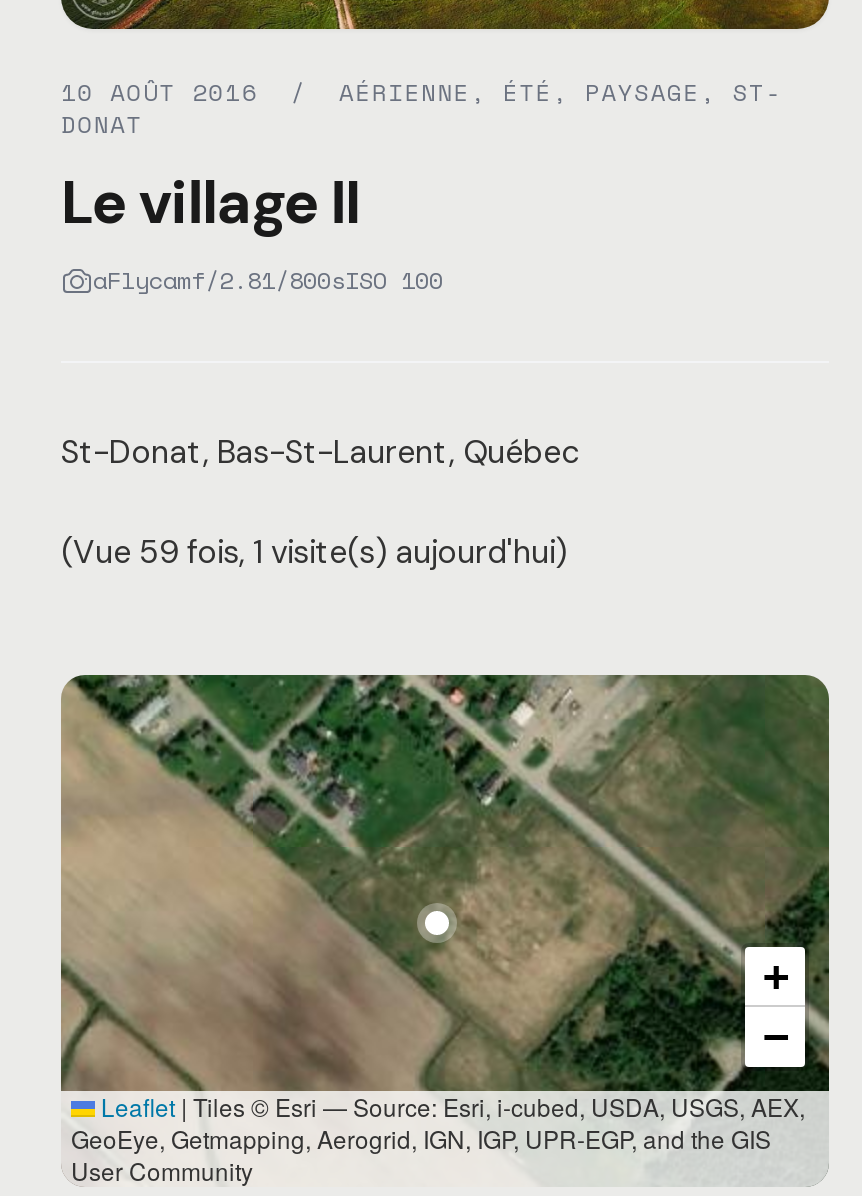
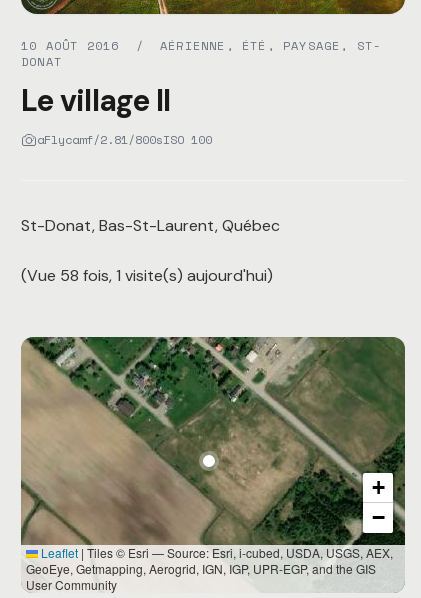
[61,530,567,572] (Vue 59 fois, 1 visite(s) aujourd'hui) -> [21,265,273,286] (Vue 58 fois, 1 visite(s) aujourd'hui)

